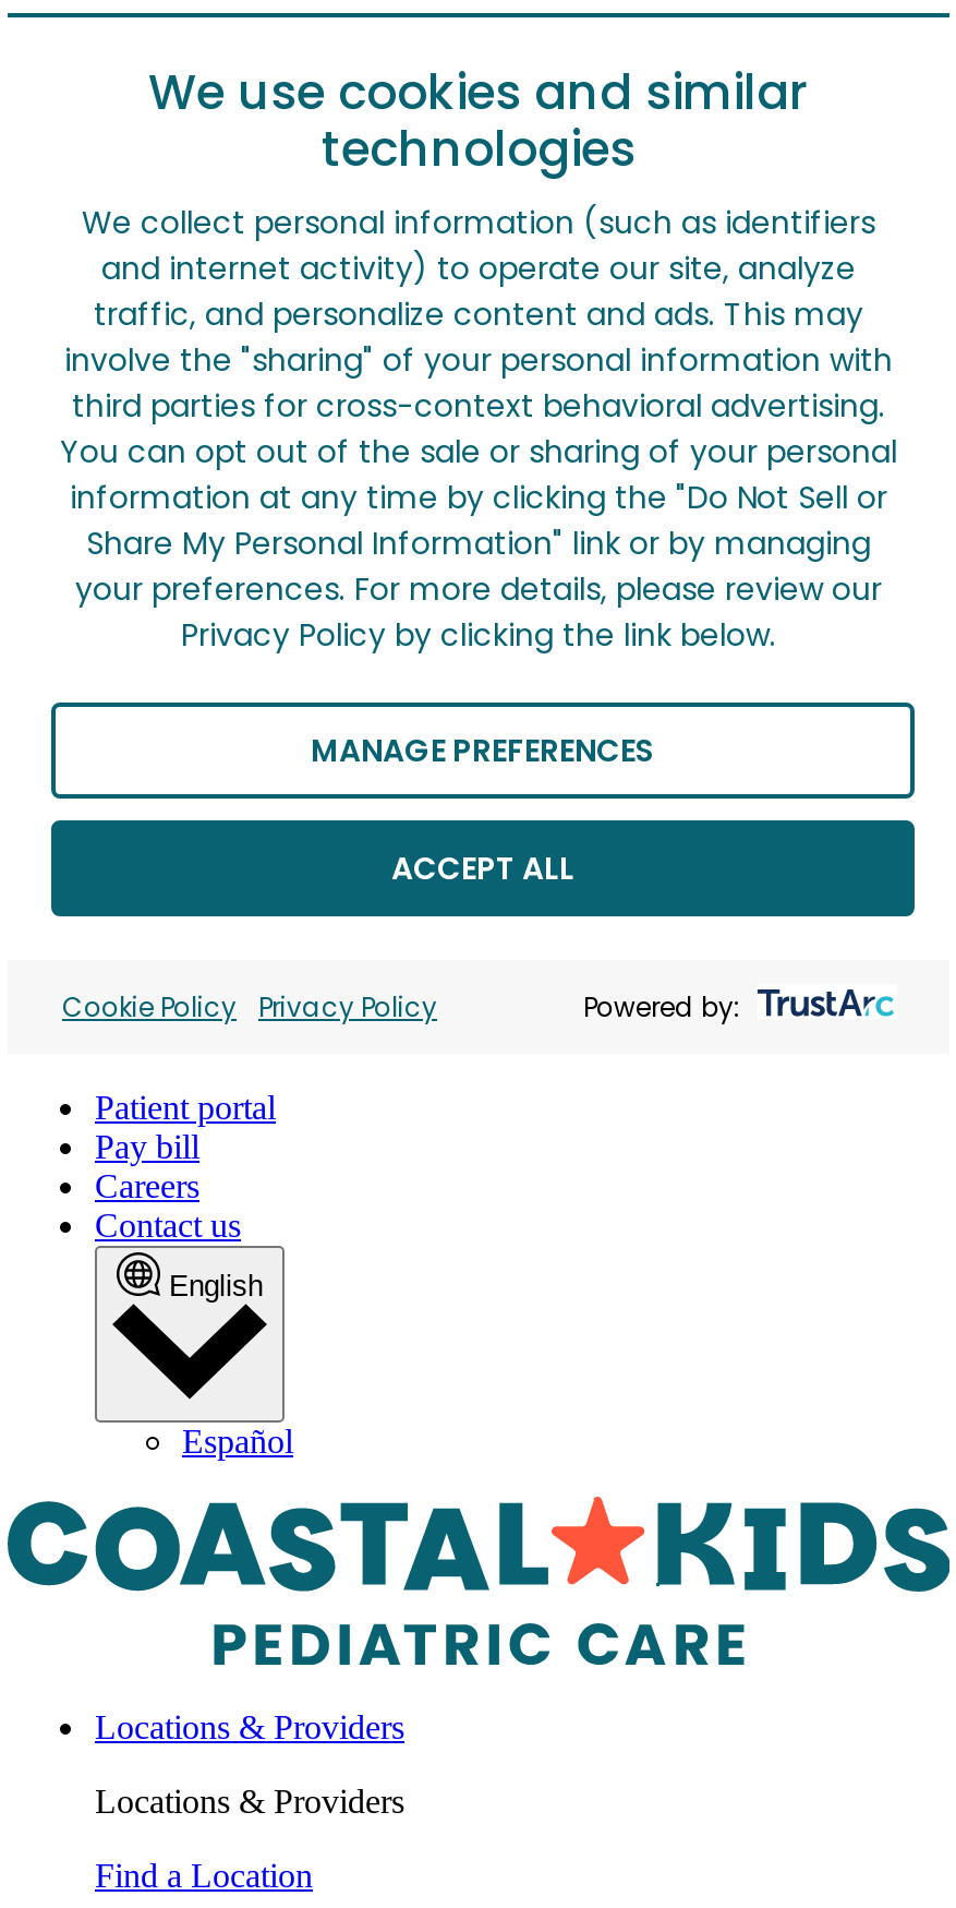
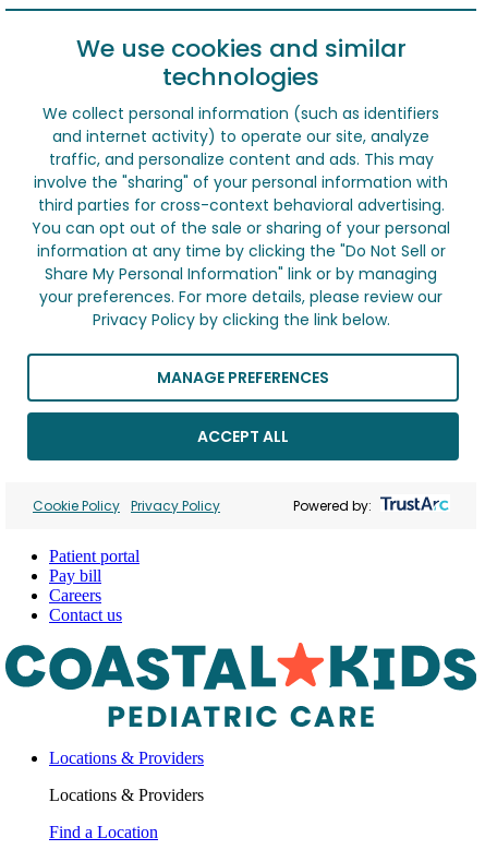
[93,1246,287,1451] [image] | English -> none
[182,1423,293,1460] Español -> none

